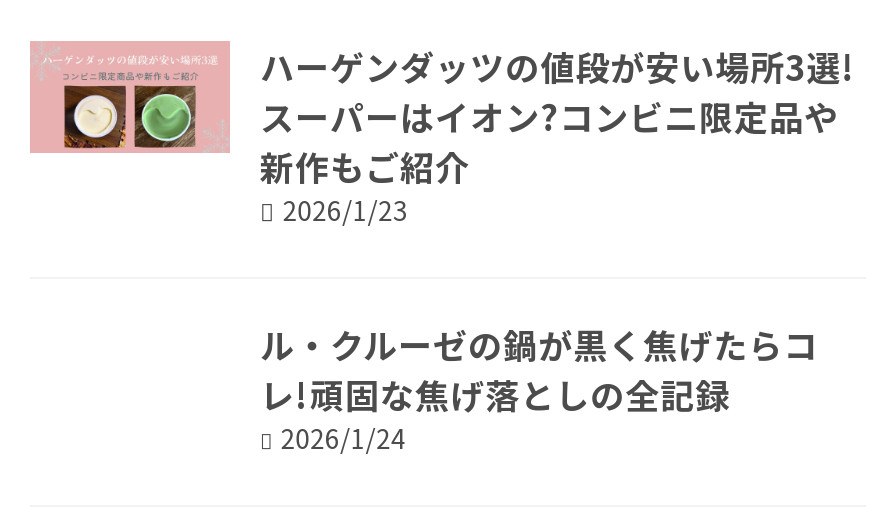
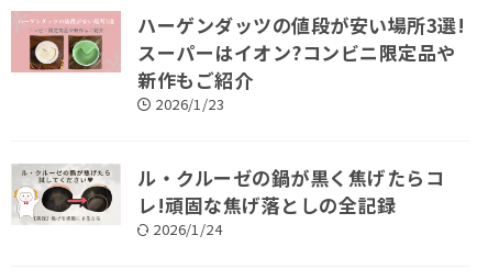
none -> [11,164,121,225] [image]

